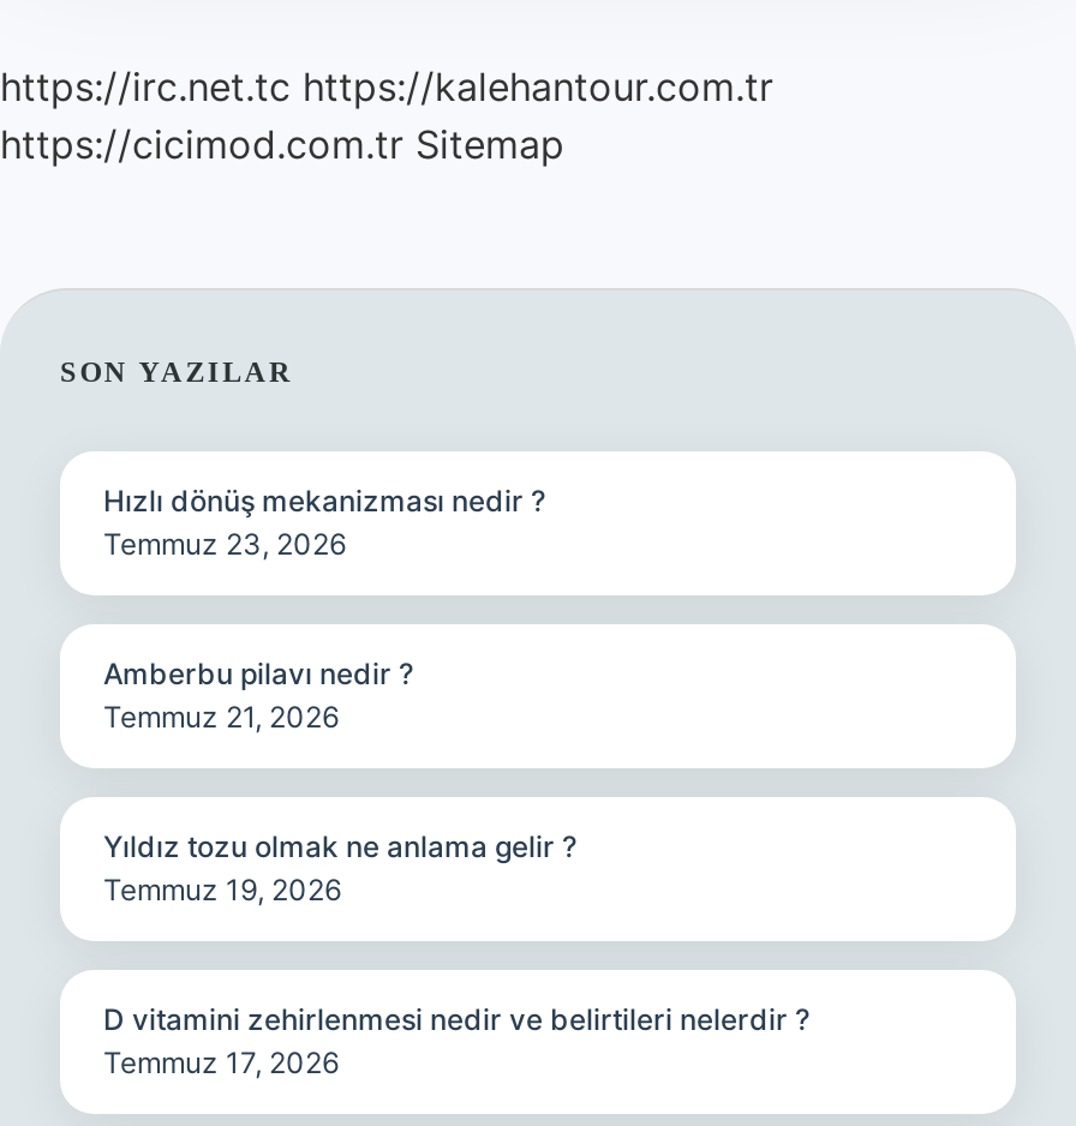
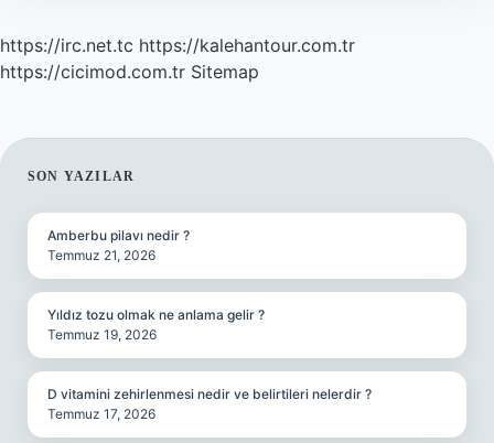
[103,483,545,562] Hızlı dönüş mekanizması nedir ? | Temmuz 23, 2026 -> none

